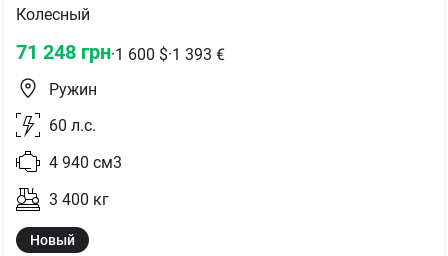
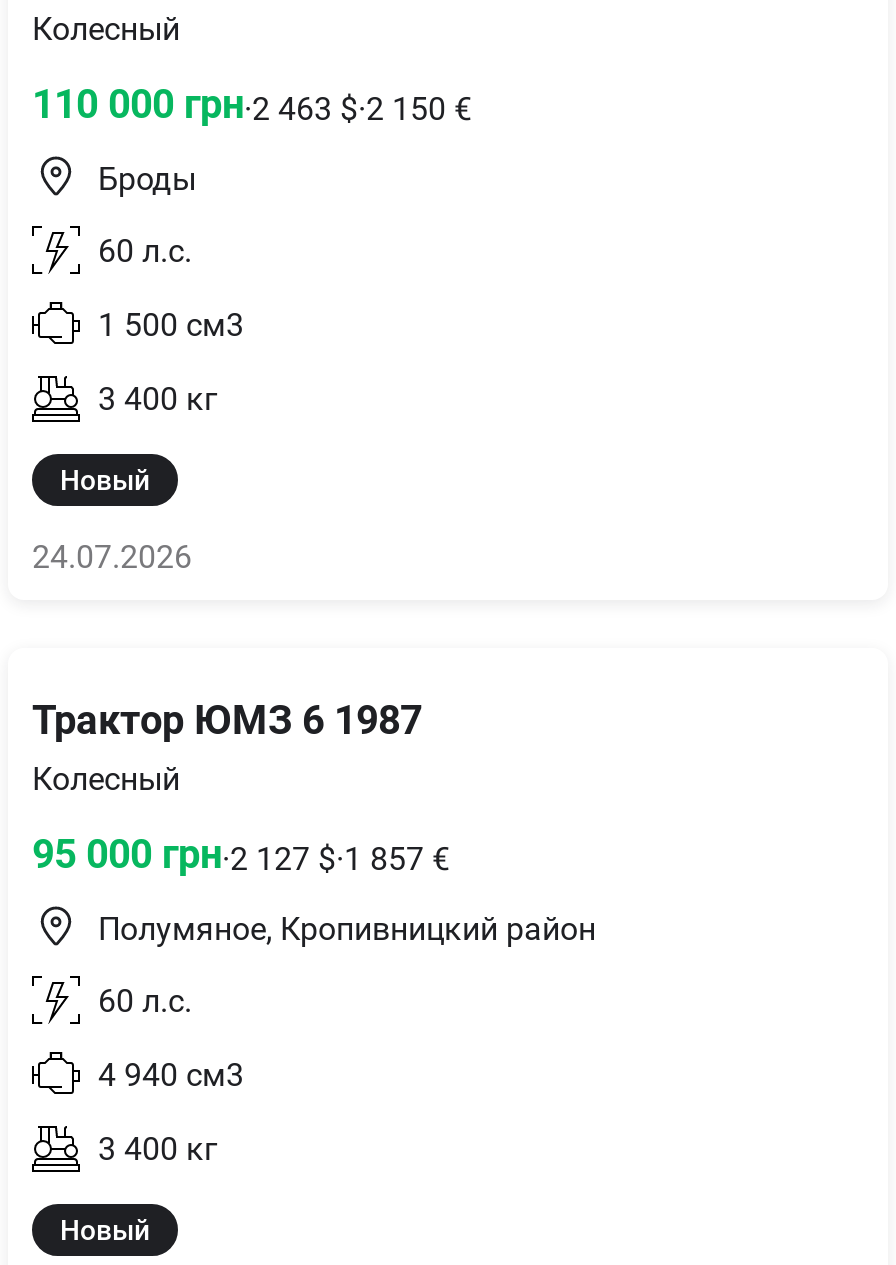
[16,39,225,98] 71 248 грн·1 600 $·1 393 € | Ружин -> [32,79,596,947] 110 000 грн·2 463 $·2 150 € | Броды | 60 л.с. | 1 500 см3 | 3 400 кг | Новый | 24.07.2026 | Трактор ЮМЗ 6 1987 | Колесный | 95 000 грн·2 127 $·1 857 € | Полумяное, Кропивницкий район

